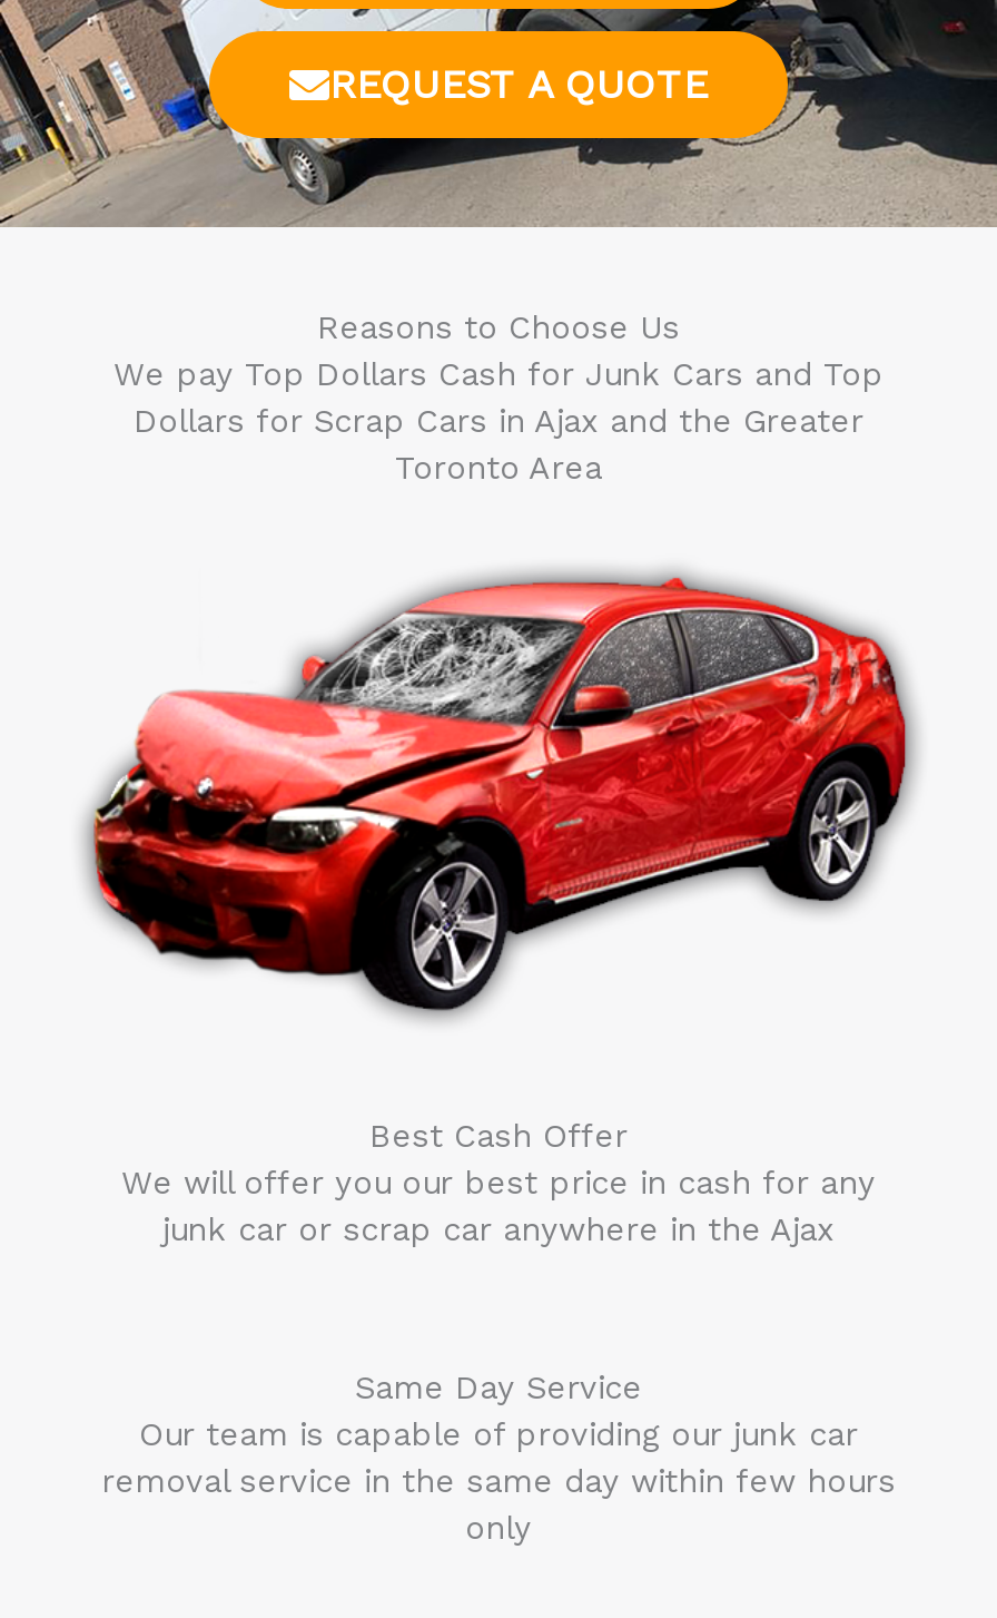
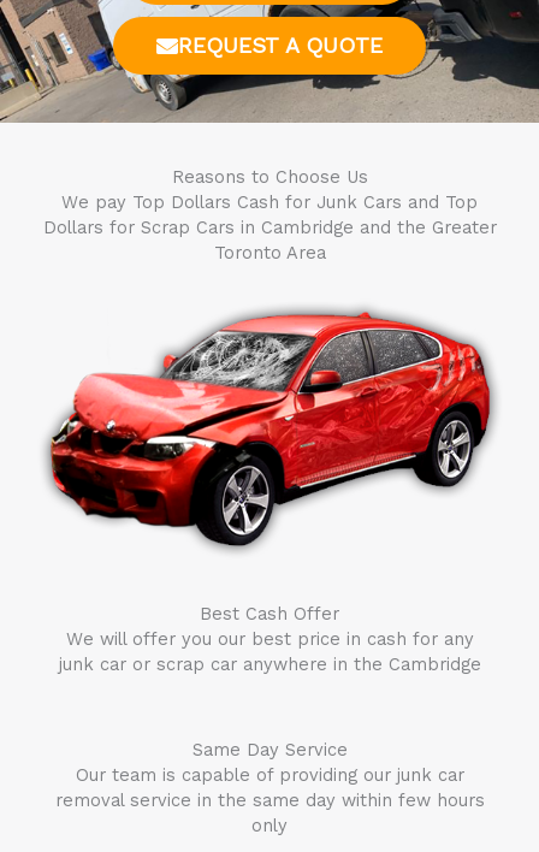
[134,401,863,441] Dollars for Scrap Cars in Ajax and the Greater -> [43,217,496,238] Dollars for Scrap Cars in Cambridge and the Greater
[162,1210,835,1250] junk car or scrap car anywhere in the Ajax -> [58,654,481,676] junk car or scrap car anywhere in the Cambridge

